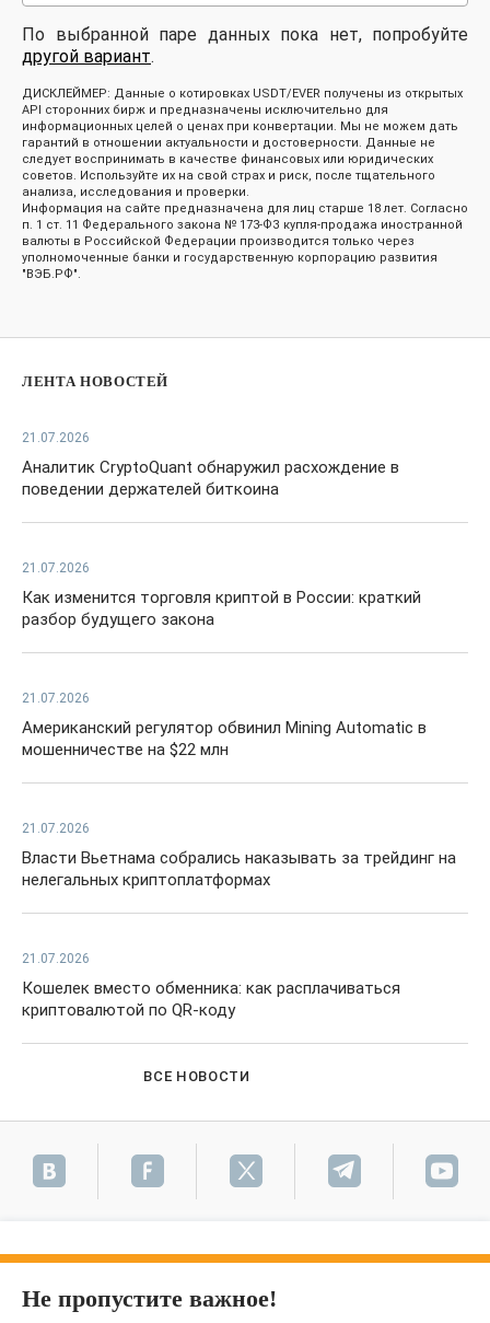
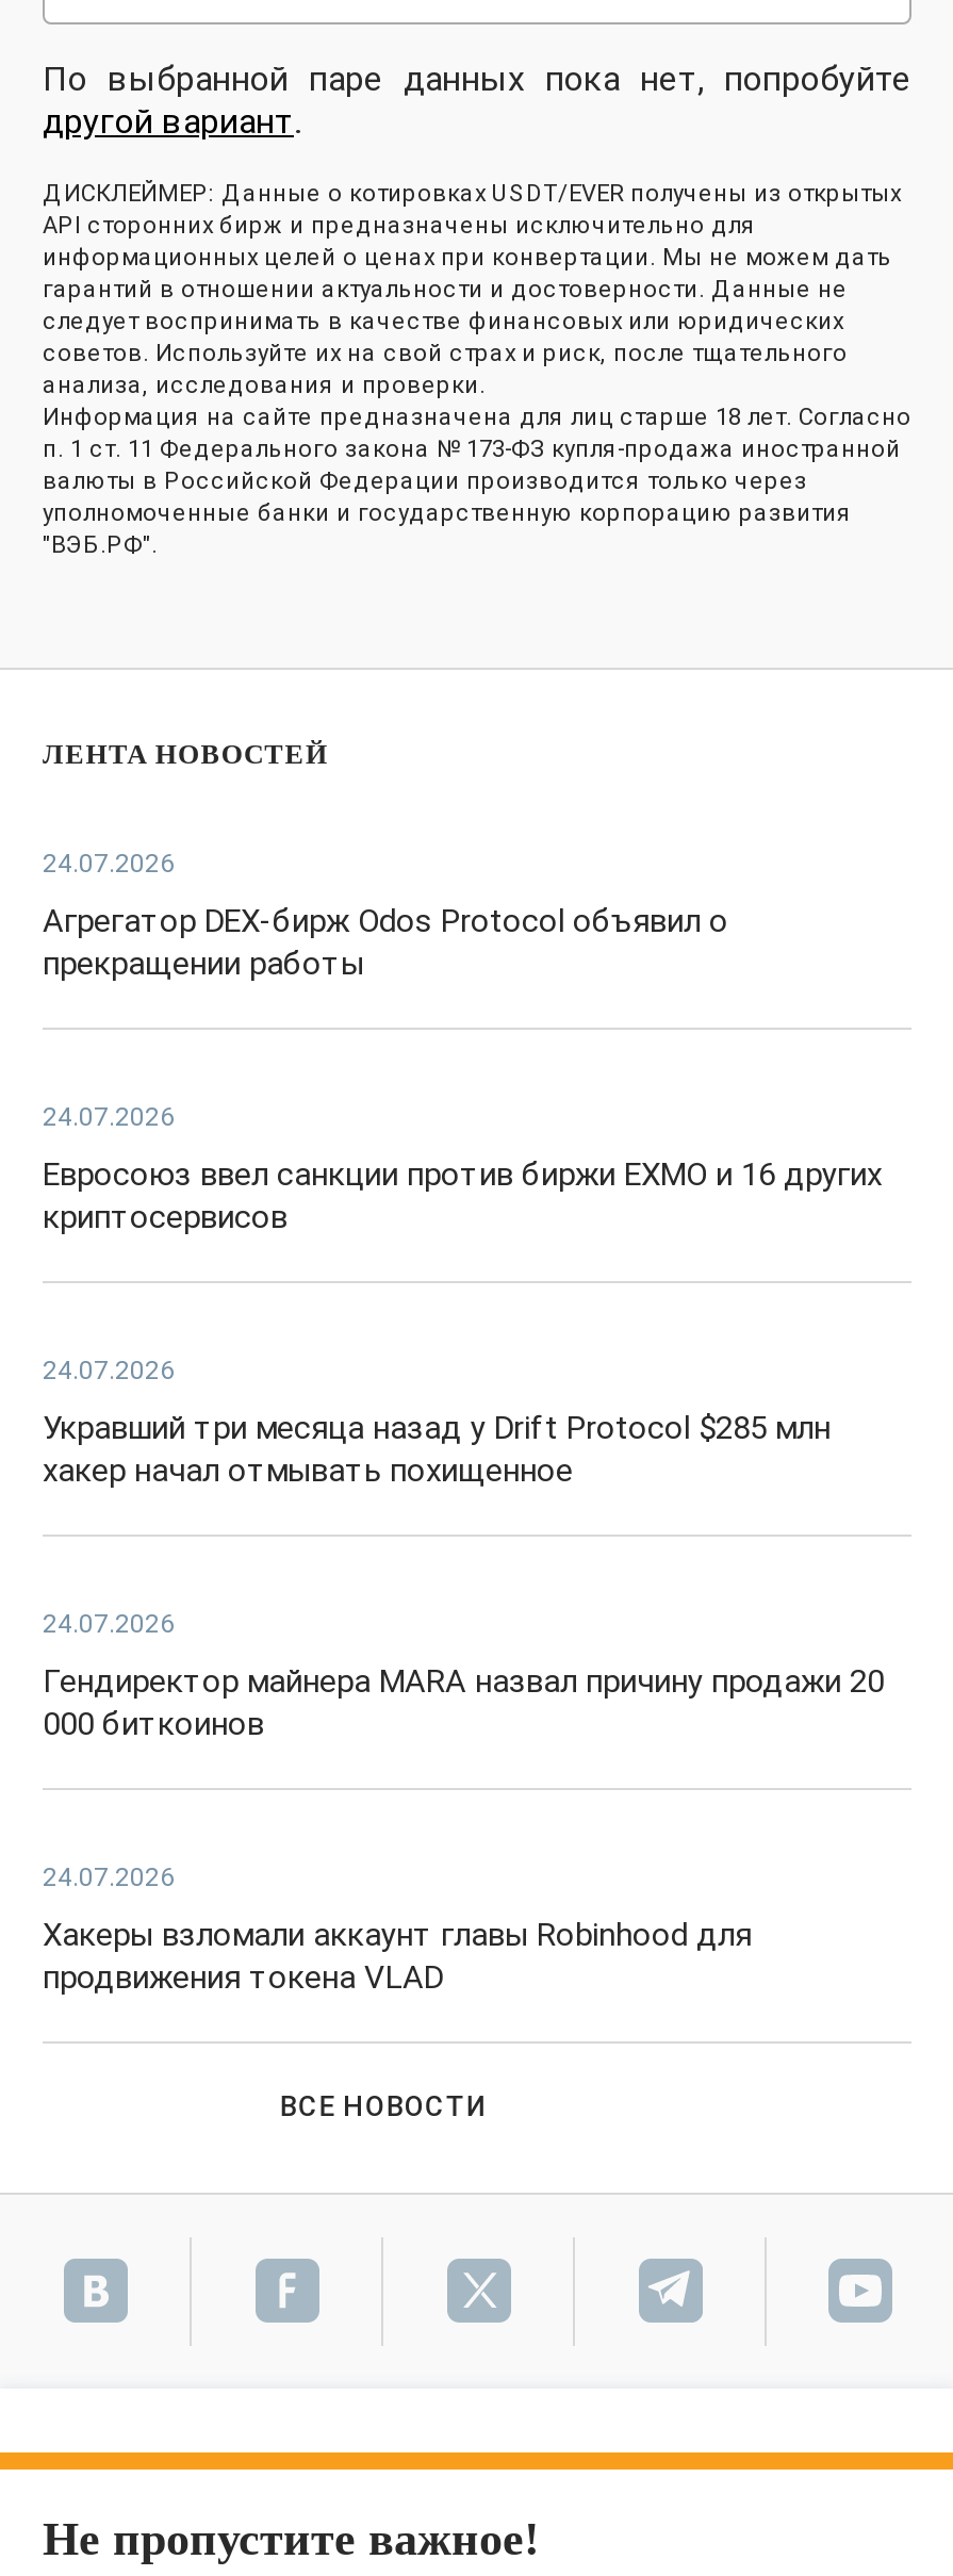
[22,430,90,445] 21.07.2026 -> [43,849,175,879] 24.07.2026
[22,457,399,499] Аналитик CryptoQuant обнаружил расхождение в | поведении держателей биткоина -> [43,902,728,983] Агрегатор DEX‑бирж Odos Protocol объявил о | прекращении работы
[22,560,90,576] 21.07.2026 -> [43,1102,175,1132] 24.07.2026
[22,588,421,629] Как изменится торговля криптой в России: краткий | разбор будущего закона -> [43,1155,882,1236] Евросоюз ввел санкции против биржи EXMO и 16 других | криптосервисов
[22,690,90,706] 21.07.2026 -> [43,1356,175,1385] 24.07.2026
[22,718,427,759] Американский регулятор обвинил Mining Automatic в | мошенничестве на $22 млн -> [43,1409,831,1490] Укравший три месяца назад у Drift Protocol $285 млн | хакер начал отмывать похищенное
[22,821,90,836] 21.07.2026 -> [43,1609,175,1639] 24.07.2026
[22,848,456,890] Власти Вьетнама собрались наказывать за трейдинг на | нелегальных криптоплатформах -> [43,1662,884,1743] Гендиректор майнера MARA назвал причину продажи 20 | 000 биткоинов
[22,951,90,966] 21.07.2026 -> [43,1863,175,1892] 24.07.2026
[22,978,400,1020] Кошелек вместо обменника: как расплачиваться | криптовалютой по QR-коду -> [43,1916,752,1997] Хакеры взломали аккаунт главы Robinhood для | продвижения токена VLAD

